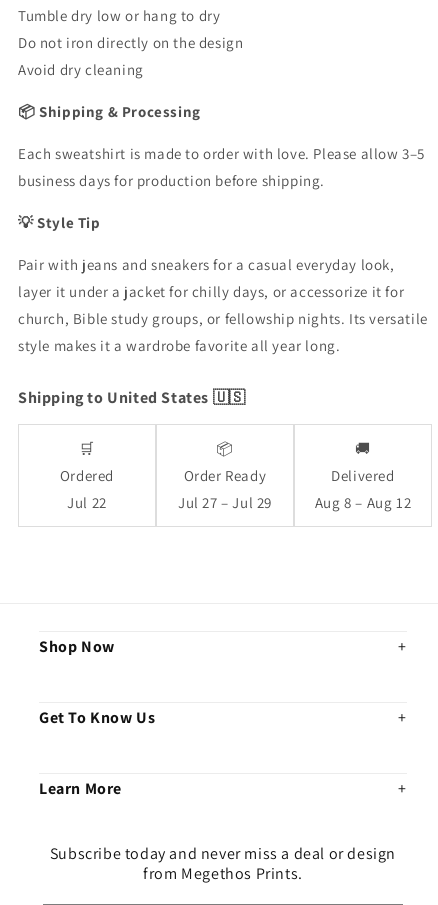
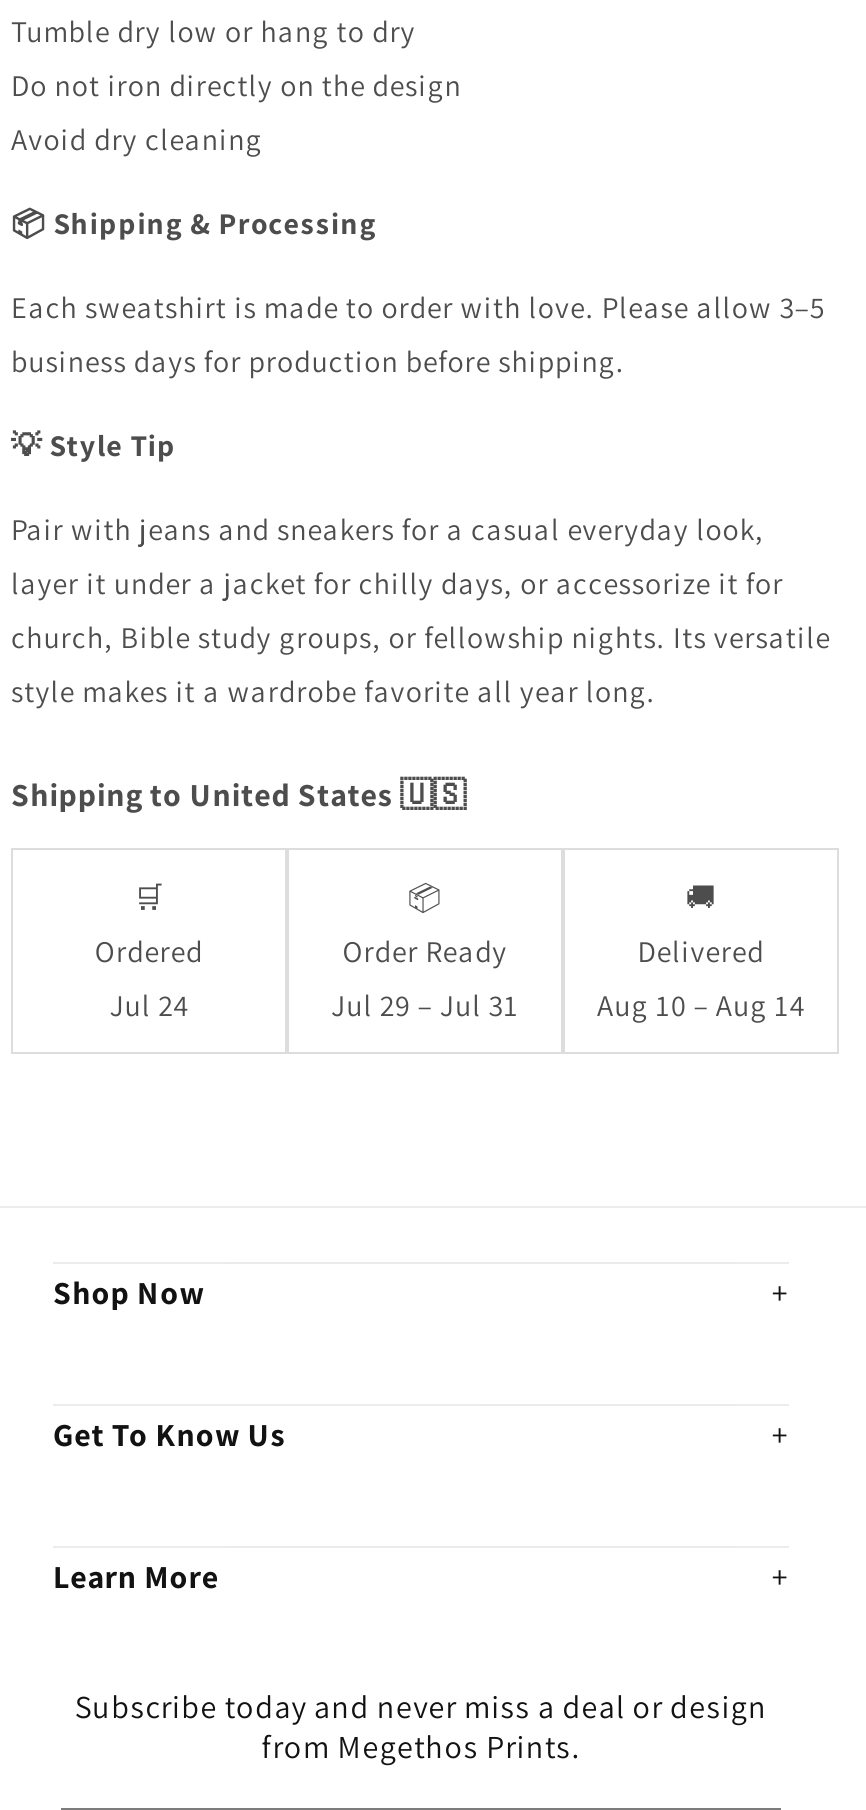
[67,493,107,512] Jul 22 -> [109,986,189,1024] Jul 24
[178,493,272,512] Jul 27 – Jul 29 -> [331,986,519,1024] Jul 29 – Jul 31
[315,493,411,512] Aug 8 – Aug 12 -> [597,986,805,1024] Aug 10 – Aug 14

